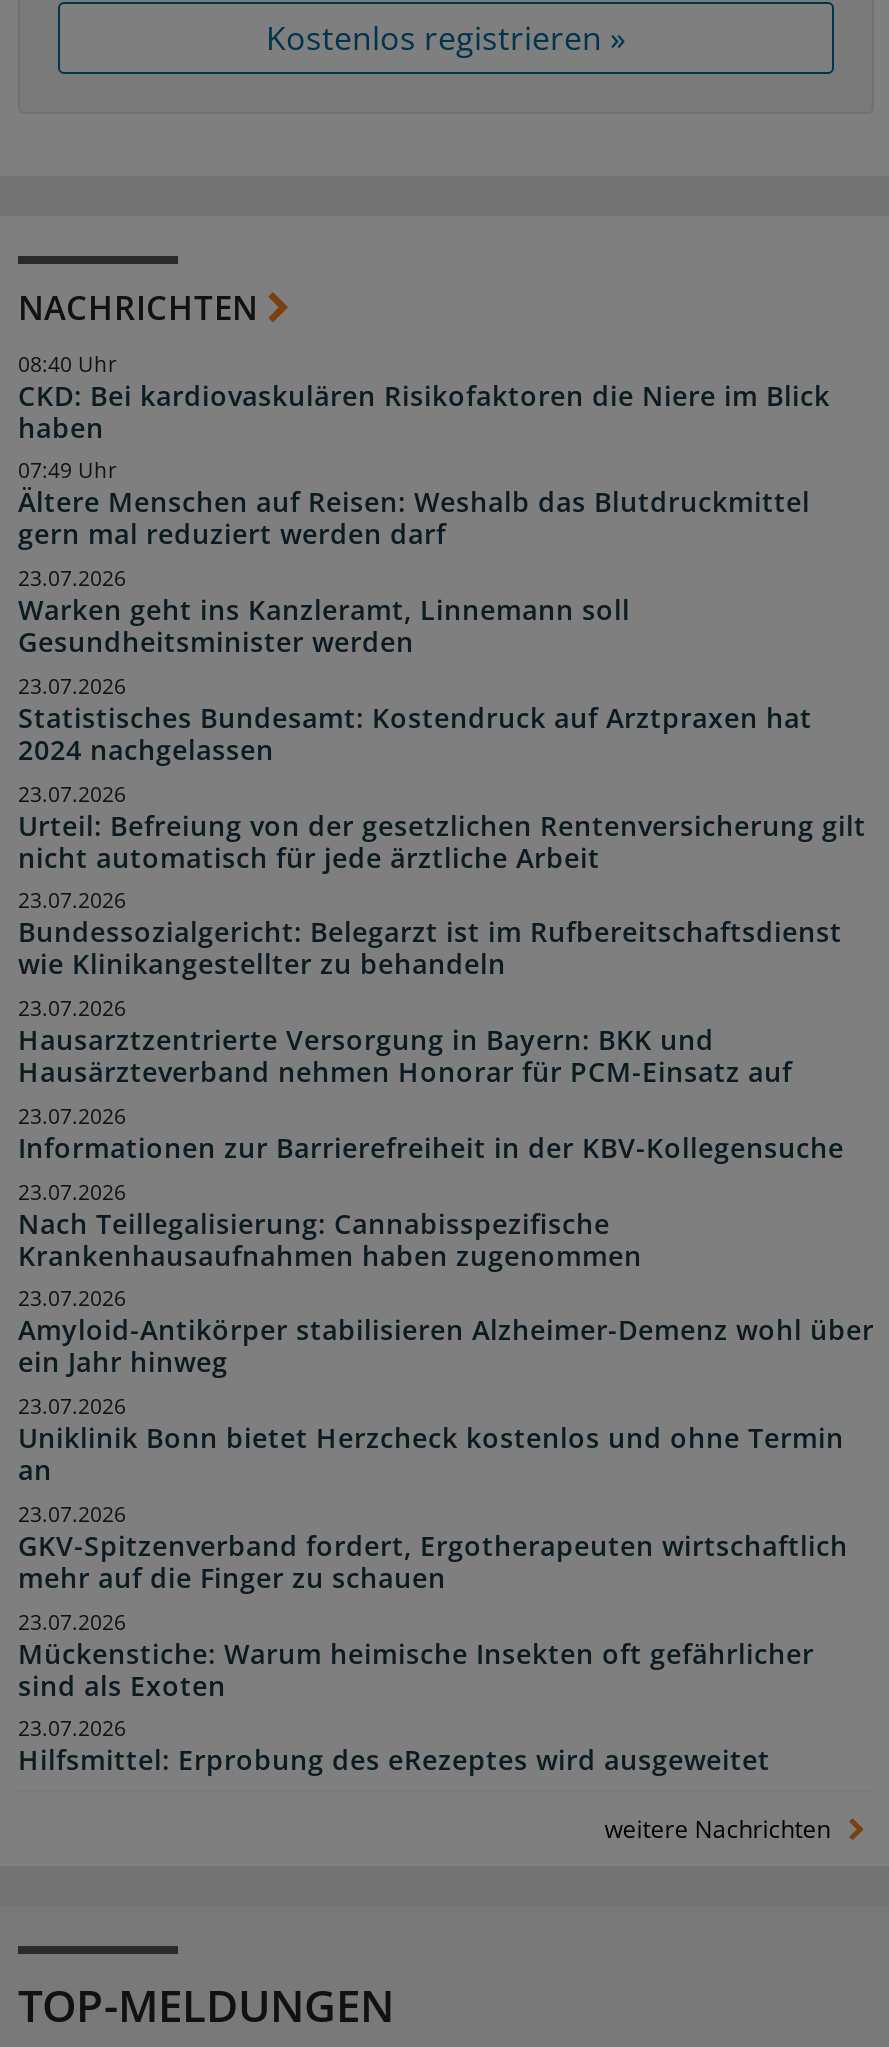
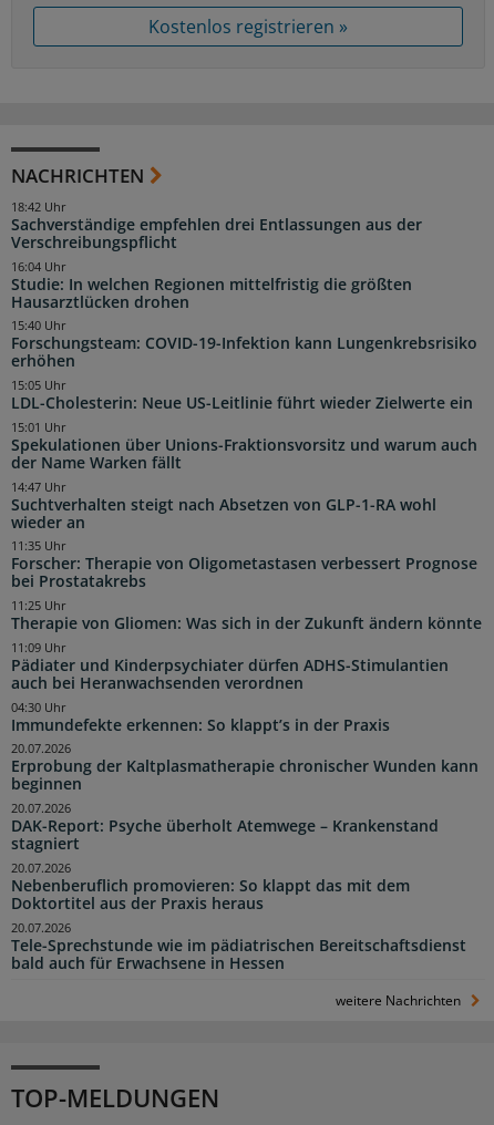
[18,349,118,377] 08:40 Uhr -> [11,199,66,215] 18:42 Uhr
[18,377,830,445] CKD: Bei kardiovaskulären Risikofaktoren die Niere im Blick | haben -> [11,215,422,252] Sachverständige empfehlen drei Entlassungen aus der | Verschreibungspflicht
[18,456,118,484] 07:49 Uhr -> [11,259,66,274] 16:04 Uhr
[18,484,810,552] Ältere Menschen auf Reisen: Weshalb das Blutdruckmittel | gern mal reduziert werden darf -> [11,274,412,312] Studie: In welchen Regionen mittelfristig die größten | Hausarztlücken drohen
[18,564,126,592] 23.07.2026 -> [11,318,66,334] 15:40 Uhr
[18,592,630,660] Warken geht ins Kanzleramt, Linnemann soll | Gesundheitsminister werden -> [11,334,477,371] Forschungsteam: COVID-19-Infektion kann Lungenkrebsrisiko | erhöhen
[18,671,126,699] 23.07.2026 -> [11,378,66,393] 15:05 Uhr
[18,699,812,767] Statistisches Bundesamt: Kostendruck auf Arztpraxen hat | 2024 nachgelassen -> [11,393,473,413] LDL-Cholesterin: Neue US-Leitlinie führt wieder Zielwerte ein
[18,779,126,807] 23.07.2026 -> [11,419,66,435] 15:01 Uhr
[18,807,866,875] Urteil: Befreiung von der gesetzlichen Rentenversicherung gilt | nicht automatisch für jede ärztliche Arbeit -> [11,435,477,473] Spekulationen über Unions-Fraktionsvorsitz und warum auch | der Name Warken fällt
[18,886,126,914] 23.07.2026 -> [11,479,66,494] 14:47 Uhr
[18,914,842,982] Bundessozialgericht: Belegarzt ist im Rufbereitschaftsdienst | wie Klinikangestellter zu behandeln -> [11,494,436,532] Suchtverhalten steigt nach Absetzen von GLP-1-RA wohl | wieder an
[18,994,126,1022] 23.07.2026 -> [11,538,66,554] 11:35 Uhr
[18,1022,792,1090] Hausarztzentrierte Versorgung in Bayern: BKK und | Hausärzteverband nehmen Honorar für PCM-Einsatz auf -> [11,554,477,592] Forscher: Therapie von Oligometastasen verbessert Prognose | bei Prostatakrebs
[18,1101,126,1129] 23.07.2026 -> [11,598,66,613] 11:25 Uhr
[18,1129,844,1165] Informationen zur Barrierefreiheit in der KBV-Kollegensuche -> [11,613,482,633] Therapie von Gliomen: Was sich in der Zukunft ändern könnte
[18,1177,126,1205] 23.07.2026 -> [11,640,66,655] 11:09 Uhr
[18,1205,642,1273] Nach Teillegalisierung: Cannabisspezifische | Krankenhausaufnahmen haben zugenommen -> [11,655,449,693] Pädiater und Kinderpsychiater dürfen ADHS-Stimulantien | auch bei Heranwachsenden verordnen
[18,1284,126,1312] 23.07.2026 -> [11,699,66,715] 04:30 Uhr
[18,1312,874,1380] Amyloid-Antikörper stabilisieren Alzheimer-Demenz wohl über | ein Jahr hinweg -> [11,715,390,735] Immundefekte erkennen: So klappt’s in der Praxis
[18,1392,126,1420] 23.07.2026 -> [11,741,71,757] 20.07.2026
[18,1420,844,1488] Uniklinik Bonn bietet Herzcheck kostenlos und ohne Termin | an -> [11,757,478,794] Erprobung der Kaltplasmatherapie chronischer Wunden kann | beginnen
[18,1499,126,1527] 23.07.2026 -> [11,801,71,816] 20.07.2026
[18,1527,848,1595] GKV-Spitzenverband fordert, Ergotherapeuten wirtschaftlich | mehr auf die Finger zu schauen -> [11,816,439,854] DAK-Report: Psyche überholt Atemwege – Krankenstand | stagniert
[18,1607,126,1635] 23.07.2026 -> [11,860,71,876] 20.07.2026
[18,1635,814,1703] Mückenstiche: Warum heimische Insekten oft gefährlicher | sind als Exoten -> [11,876,410,913] Nebenberuflich promovieren: So klappt das mit dem | Doktortitel aus der Praxis heraus
[18,1714,126,1742] 23.07.2026 -> [11,920,71,935] 20.07.2026
[18,1742,770,1778] Hilfsmittel: Erprobung des eRezeptes wird ausgeweitet -> [11,935,466,973] Tele-Sprechstunde wie im pädiatrischen Bereitschaftsdienst | bald auch für Erwachsene in Hessen

